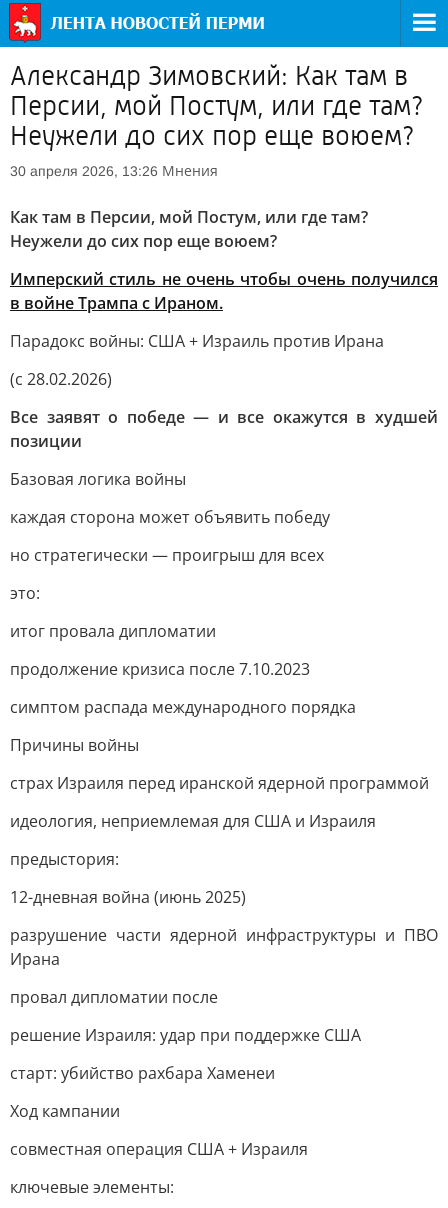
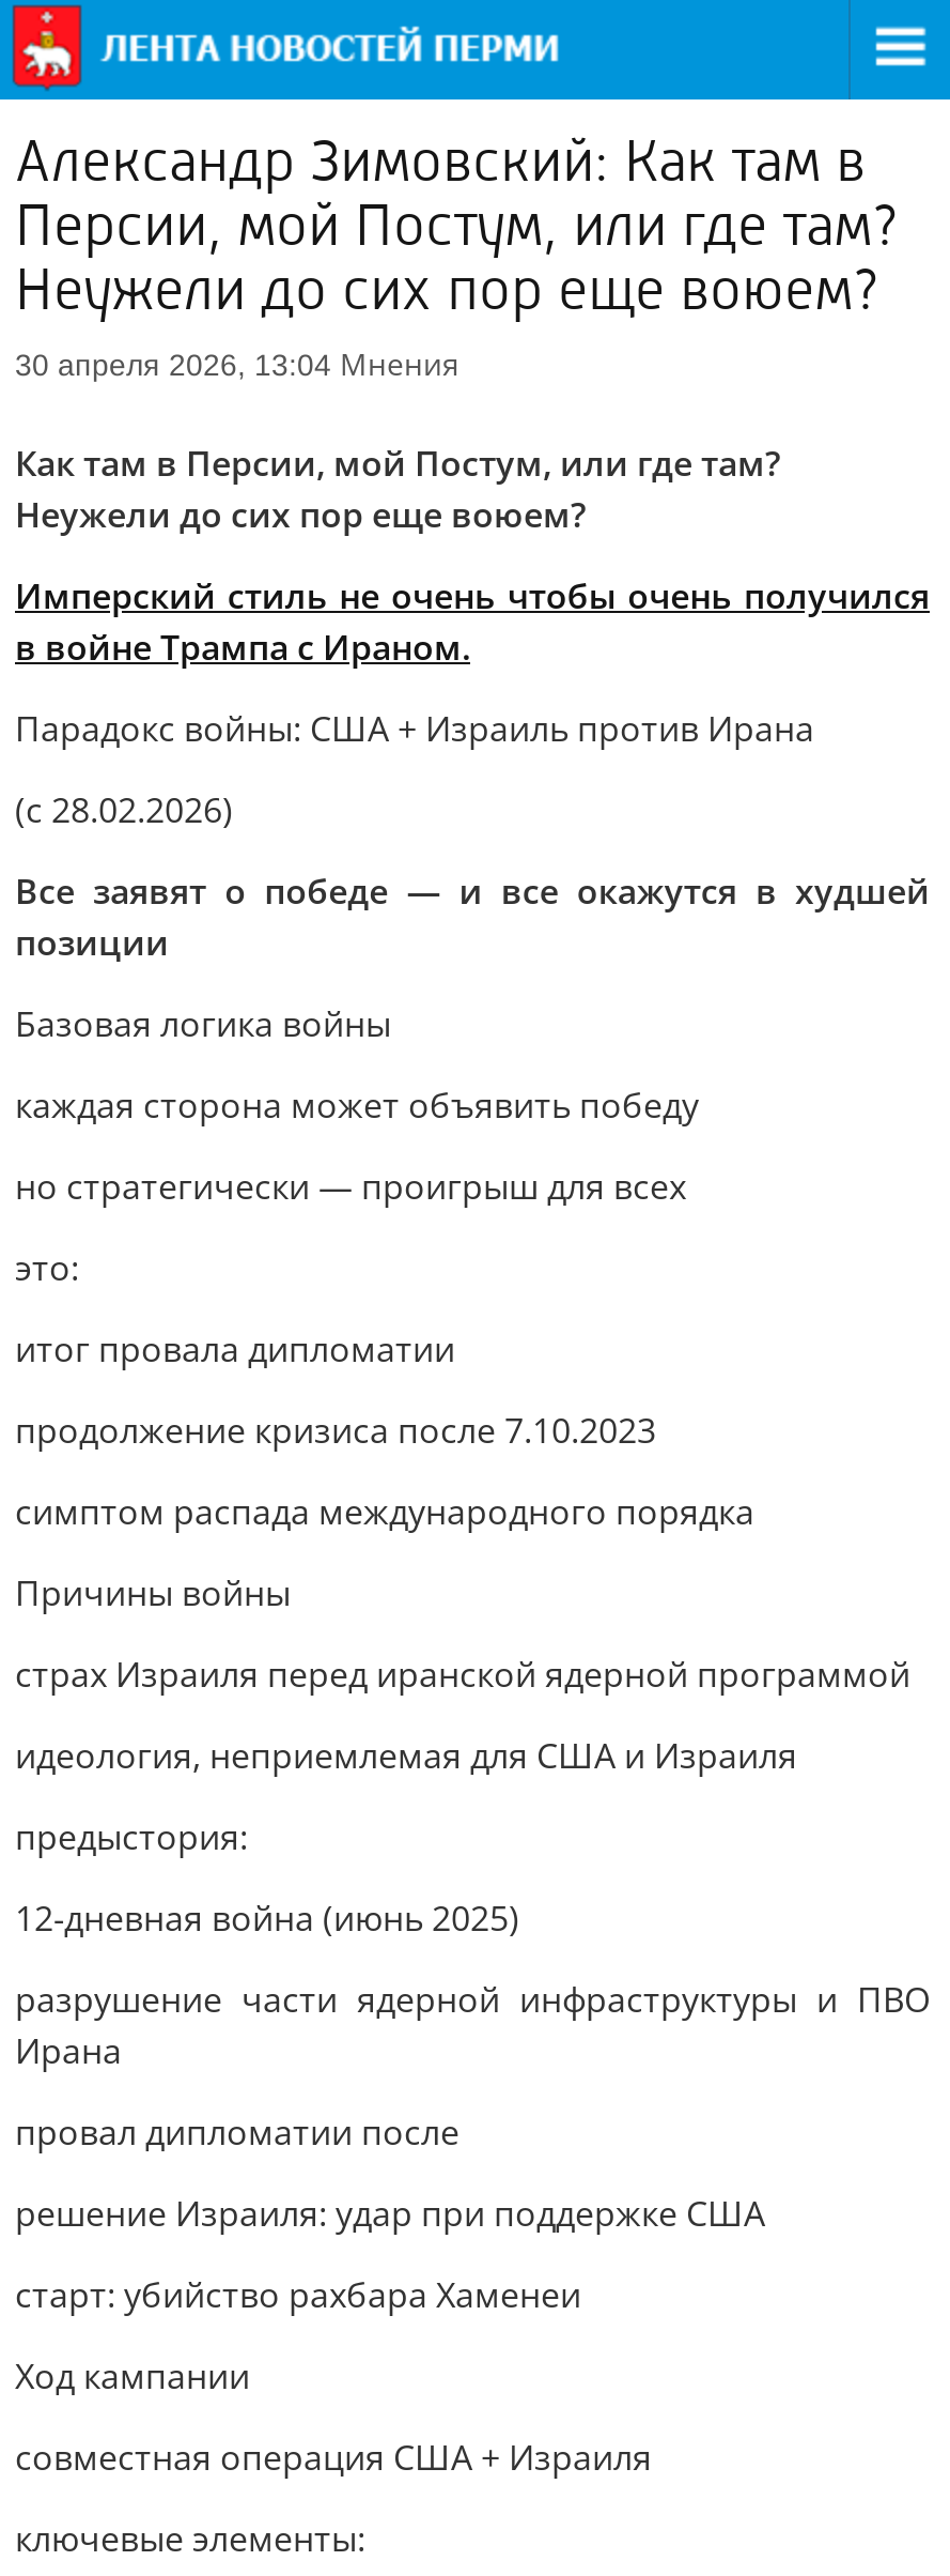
[10,161,218,180] 30 апреля 2026, 13:26 Мнения -> [15,343,460,384] 30 апреля 2026, 13:04 Мнения

